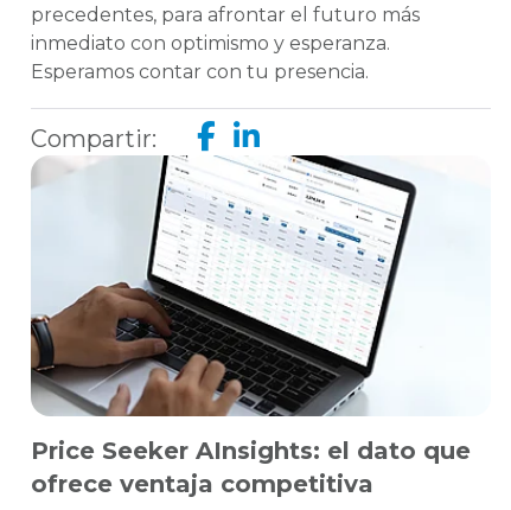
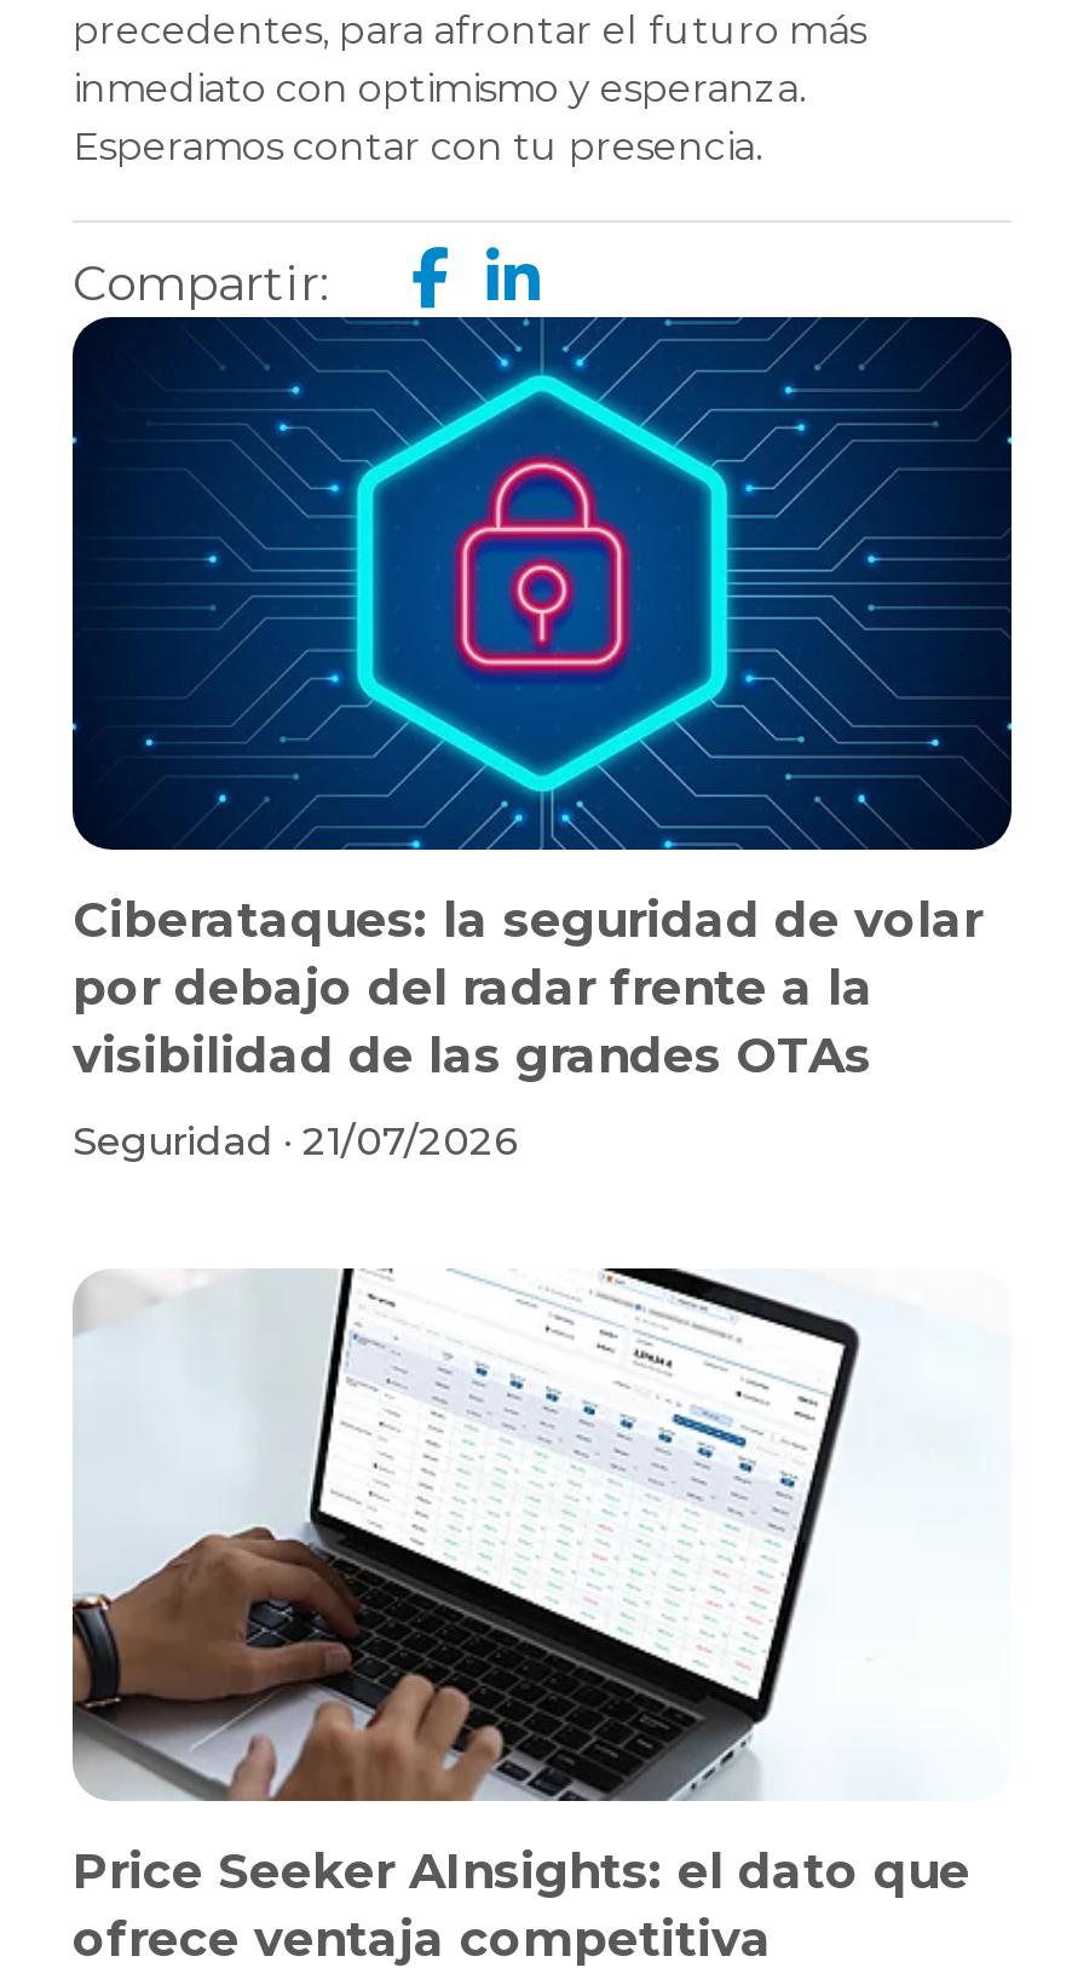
none -> [70,315,1014,1164] [image] | Ciberataques: la seguridad de volar | por debajo del radar frente a la | visibilidad de las grandes OTAs | Seguridad · 21/07/2026

